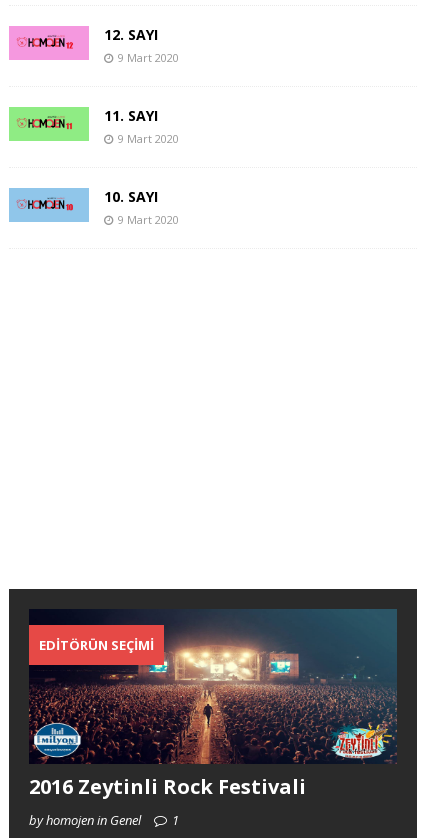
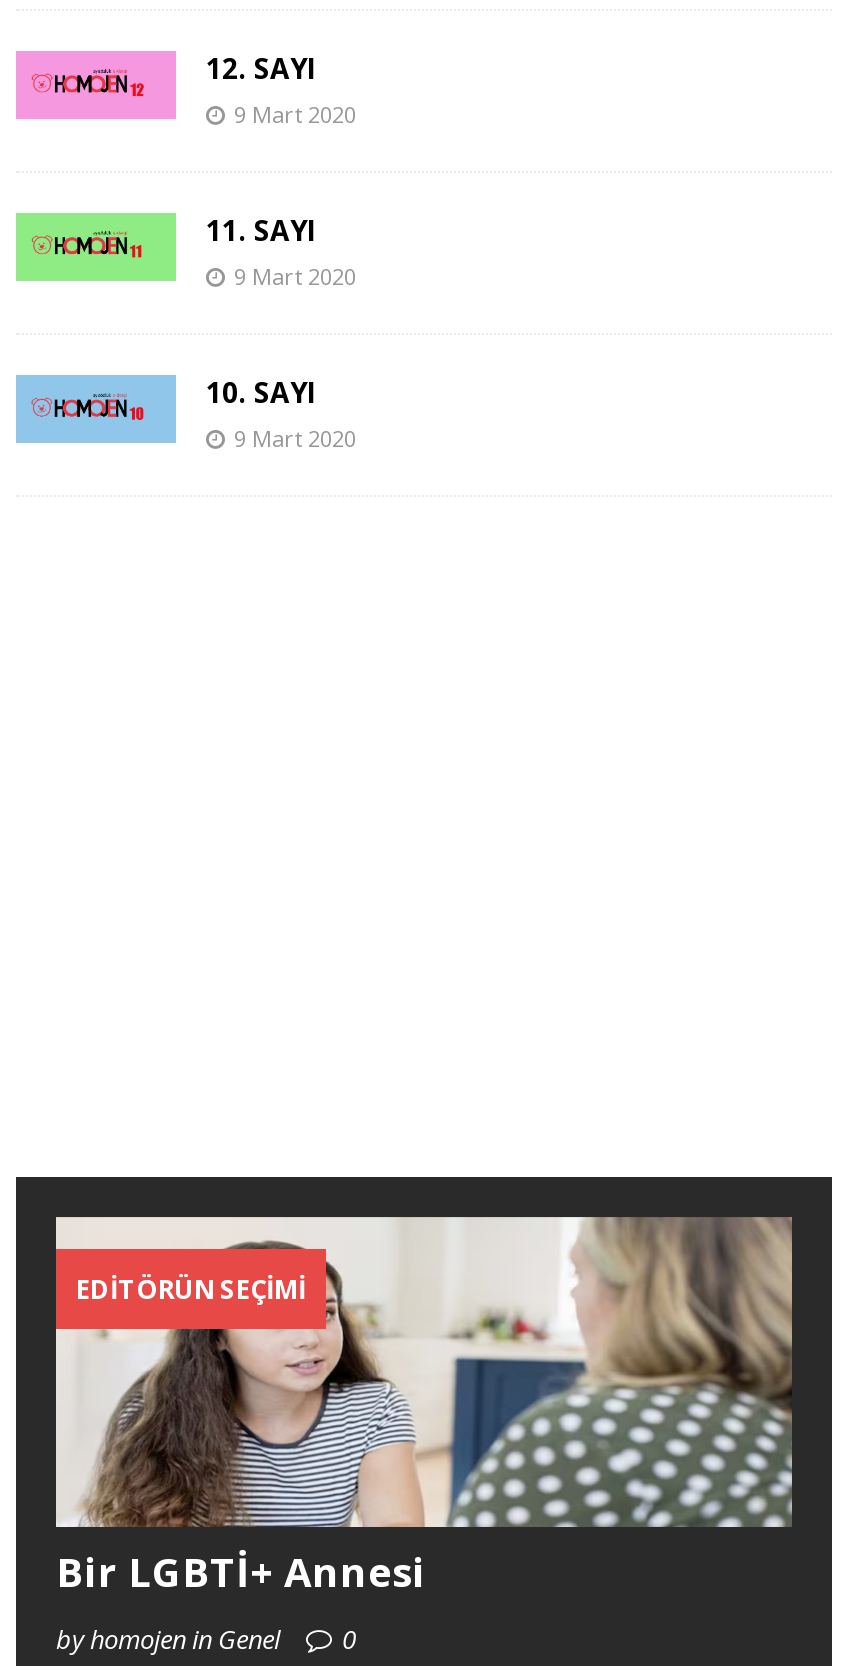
[29,609,397,800] [image] | 2016 Zeytinli Rock Festivali -> [54,1215,794,1599] [image] | Bir LGBTİ+ Annesi
[29,811,179,829] by homojen in Genel 1 -> [56,1621,356,1657] by homojen in Genel 0

